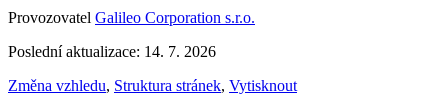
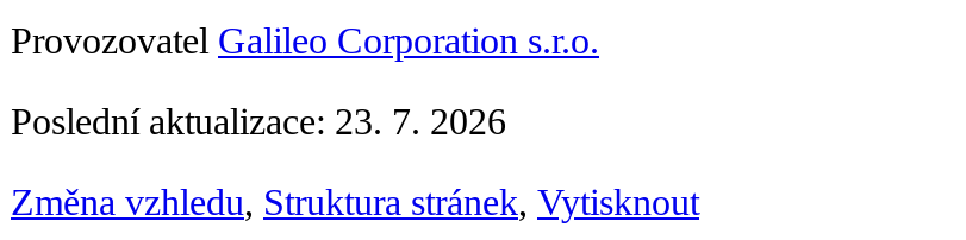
[8,43,216,60] Poslední aktualizace: 14. 7. 2026 -> [11,101,506,142] Poslední aktualizace: 23. 7. 2026

